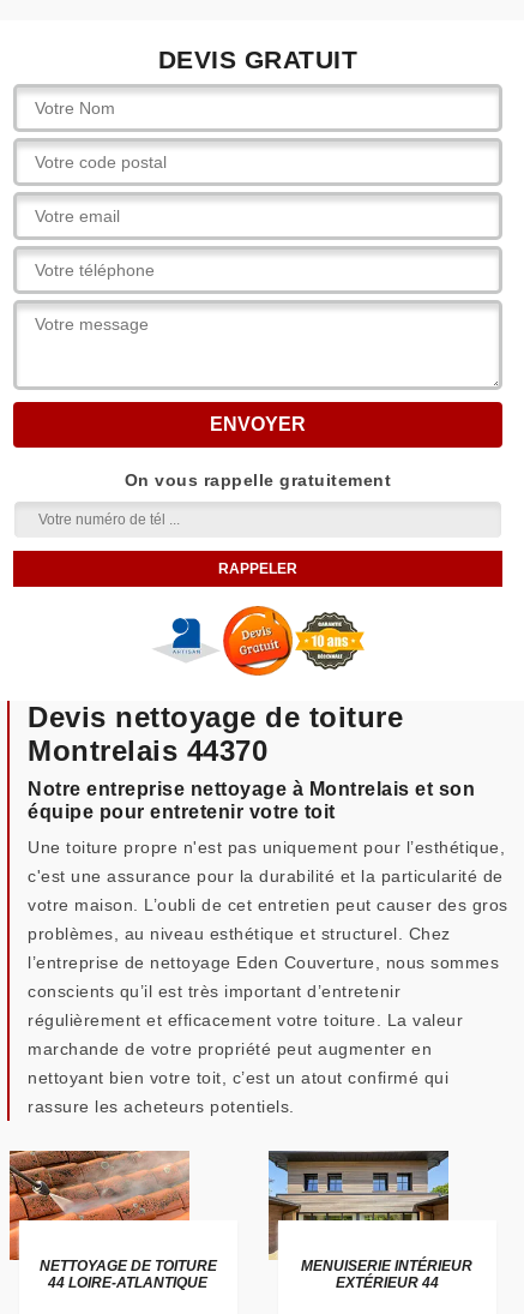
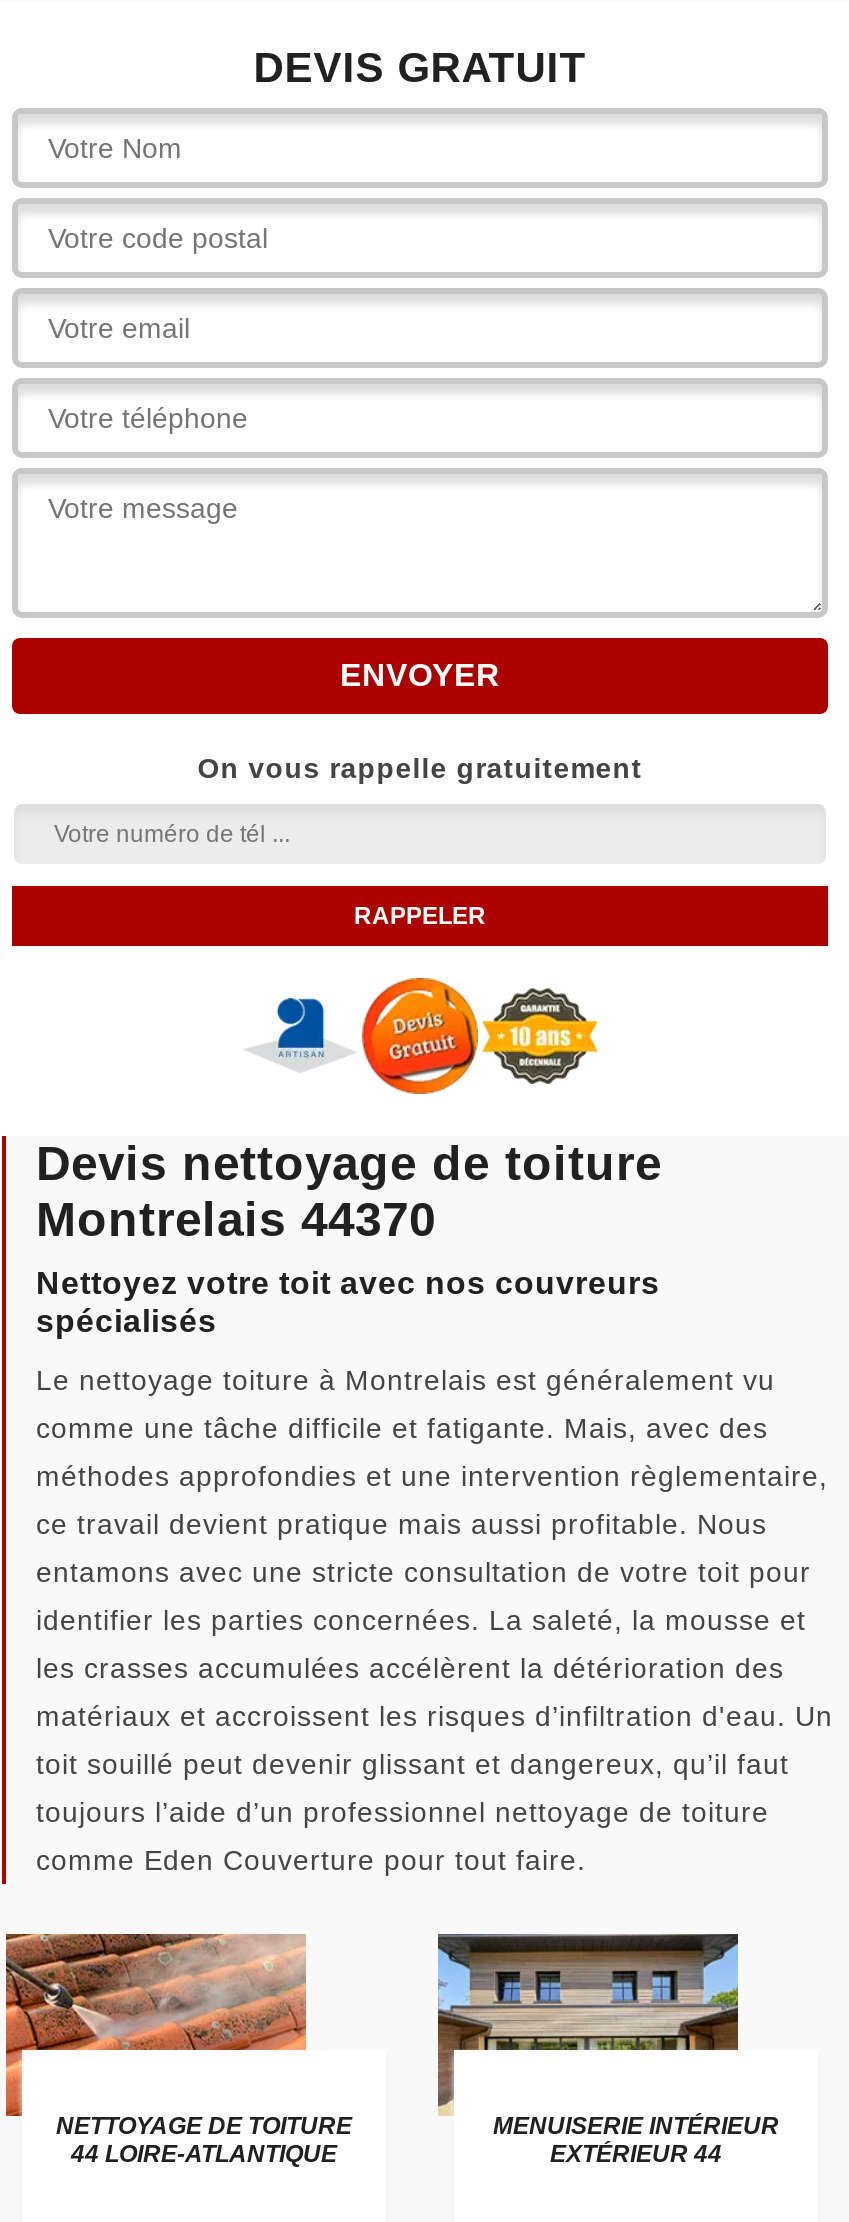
[28,779,508,1116] Notre entreprise nettoyage à Montrelais et son | équipe pour entretenir votre toit | Une toiture propre n'est pas uniquement pour l’esthétique, | c'est une assurance pour la durabilité et la particularité de | votre maison. L’oubli de cet entretien peut causer des gros | problèmes, au niveau esthétique et structurel. Chez | l’entreprise de nettoyage Eden Couverture, nous sommes | conscients qu’il est très important d’entretenir | régulièrement et efficacement votre toiture. La valeur | marchande de votre propriété peut augmenter en | nettoyant bien votre toit, c’est un atout confirmé qui | rassure les acheteurs potentiels. -> [36,1266,833,1876] Nettoyez votre toit avec nos couvreurs | spécialisés | Le nettoyage toiture à Montrelais est généralement vu | comme une tâche difficile et fatigante. Mais, avec des | méthodes approfondies et une intervention règlementaire, | ce travail devient pratique mais aussi profitable. Nous | entamons avec une stricte consultation de votre toit pour | identifier les parties concernées. La saleté, la mousse et | les crasses accumulées accélèrent la détérioration des | matériaux et accroissent les risques d’infiltration d'eau. Un | toit souillé peut devenir glissant et dangereux, qu’il faut | toujours l’aide d’un professionnel nettoyage de toiture | comme Eden Couverture pour tout faire.

